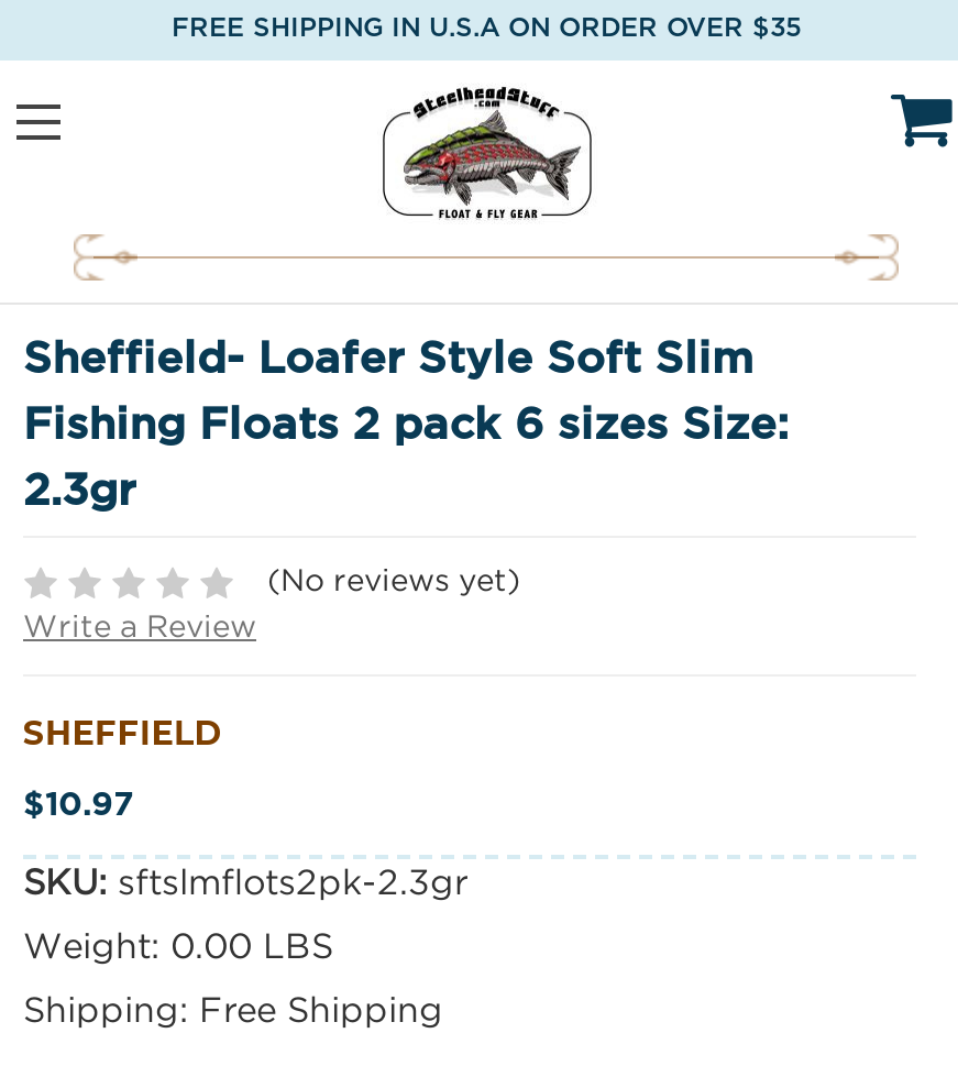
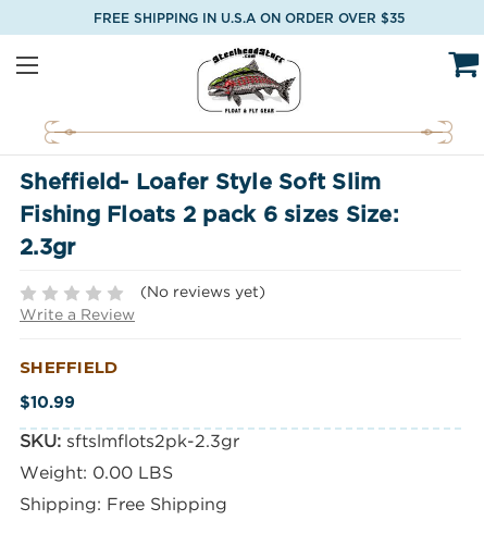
[23,789,133,822] $10.97 -> [20,395,75,411] $10.99

